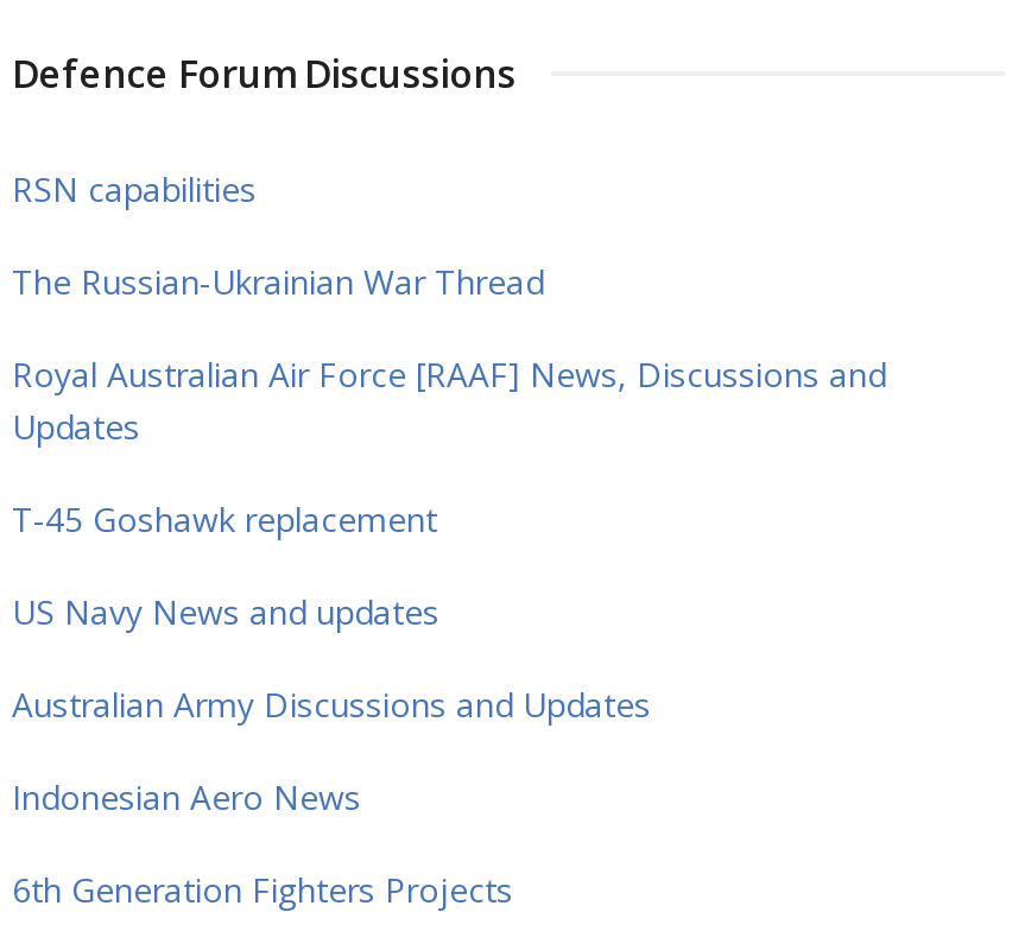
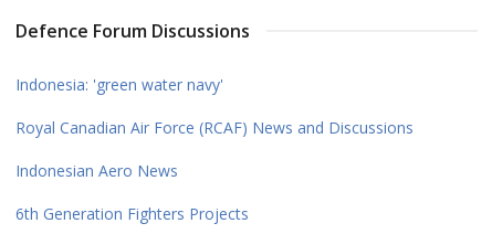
[12,165,886,726] RSN capabilities | The Russian-Ukrainian War Thread | Royal Australian Air Force [RAAF] News, Discussions and | Updates | T-45 Goshawk replacement | US Navy News and updates | Australian Army Discussions and Updates -> [15,73,414,137] Indonesia: 'green water navy' | Royal Canadian Air Force (RCAF) News and Discussions

